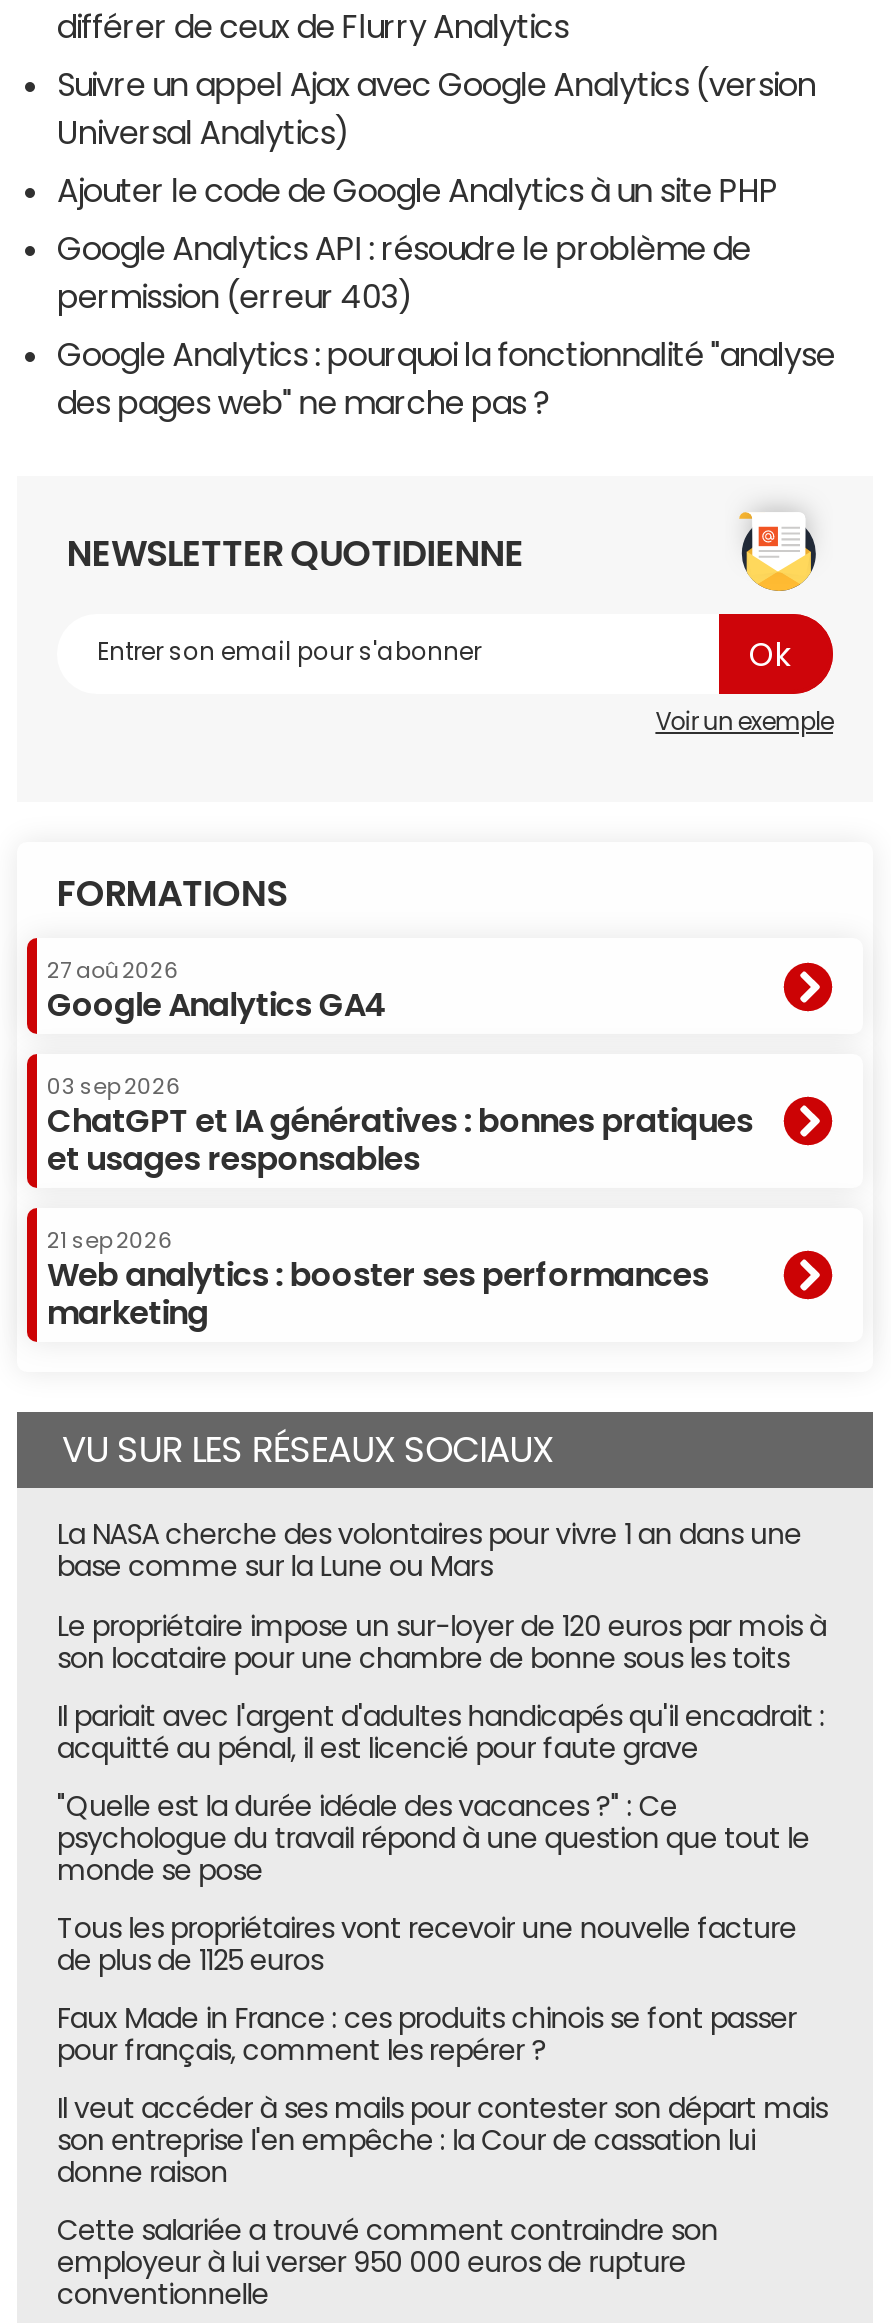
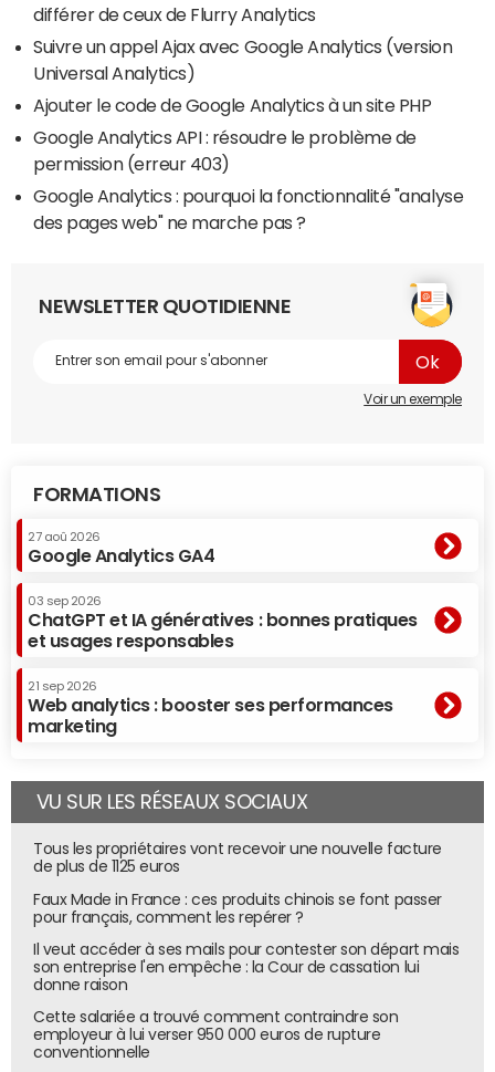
[57,1521,826,1884] La NASA cherche des volontaires pour vivre 1 an dans une | base comme sur la Lune ou Mars | Le propriétaire impose un sur-loyer de 120 euros par mois à | son locataire pour une chambre de bonne sous les toits | Il pariait avec l'argent d'adultes handicapés qu'il encadrait : | acquitté au pénal, il est licencié pour faute grave | "Quelle est la durée idéale des vacances ?" : Ce | psychologue du travail répond à une question que tout le | monde se pose -> none

